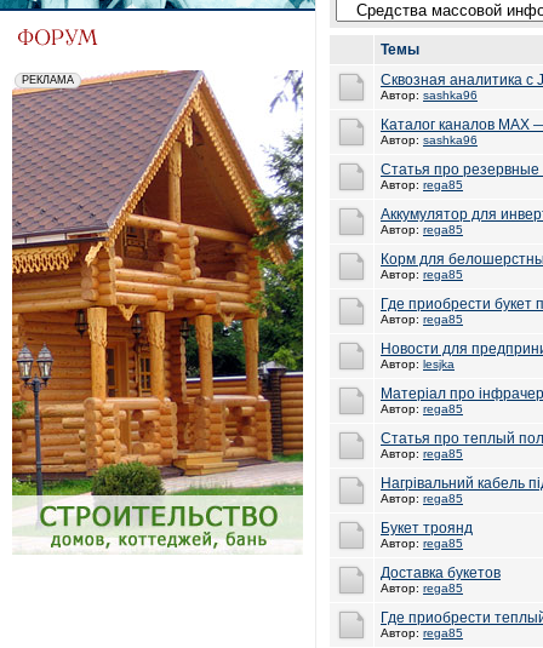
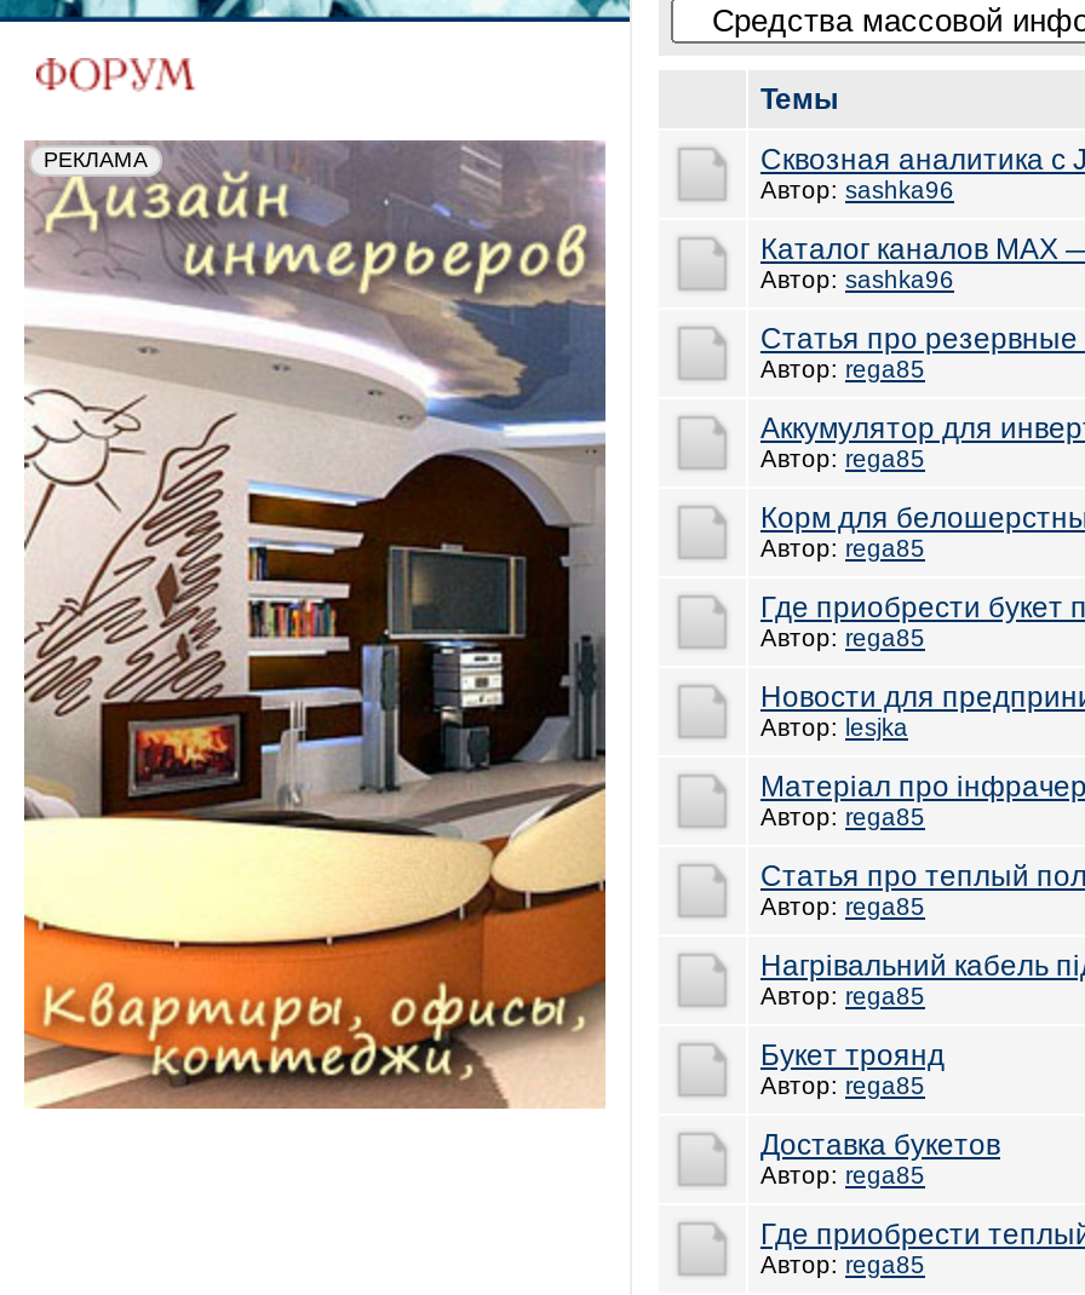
[11,70,304,555] [image] -> [22,138,608,1111] [image]

